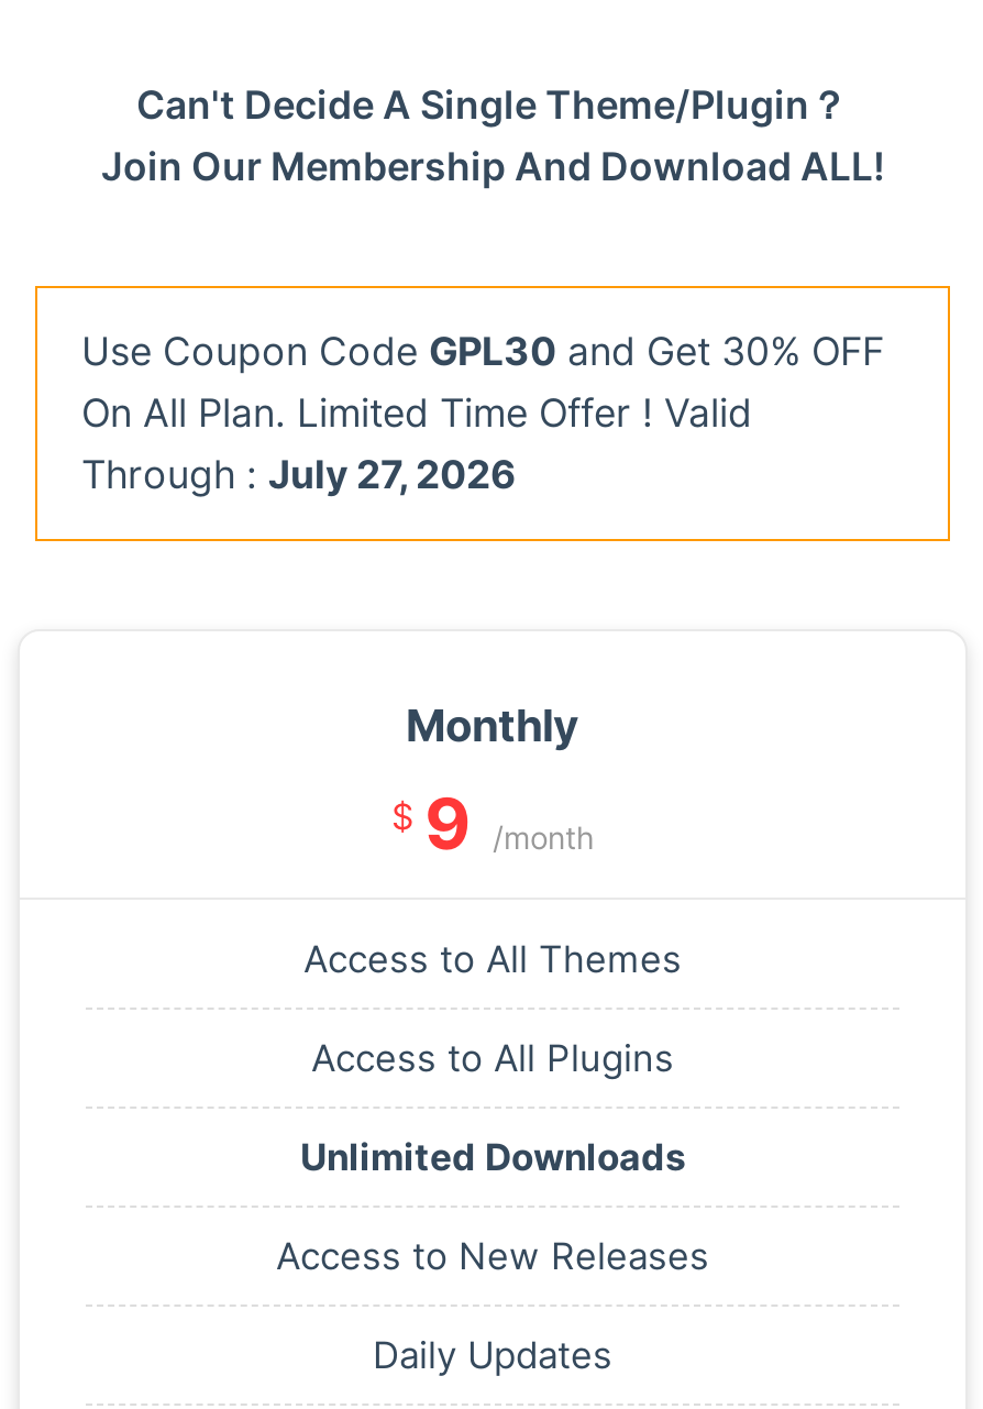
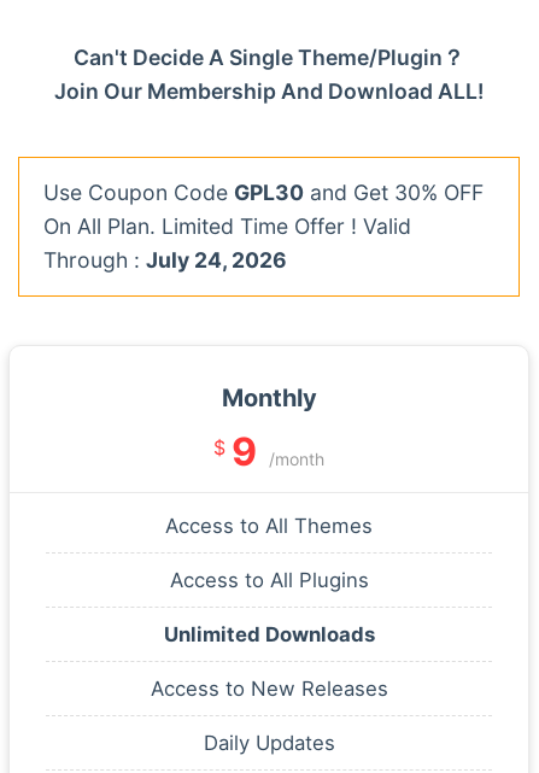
[81,452,517,498] Through : July 27, 2026 -> [43,248,287,273] Through : July 24, 2026

